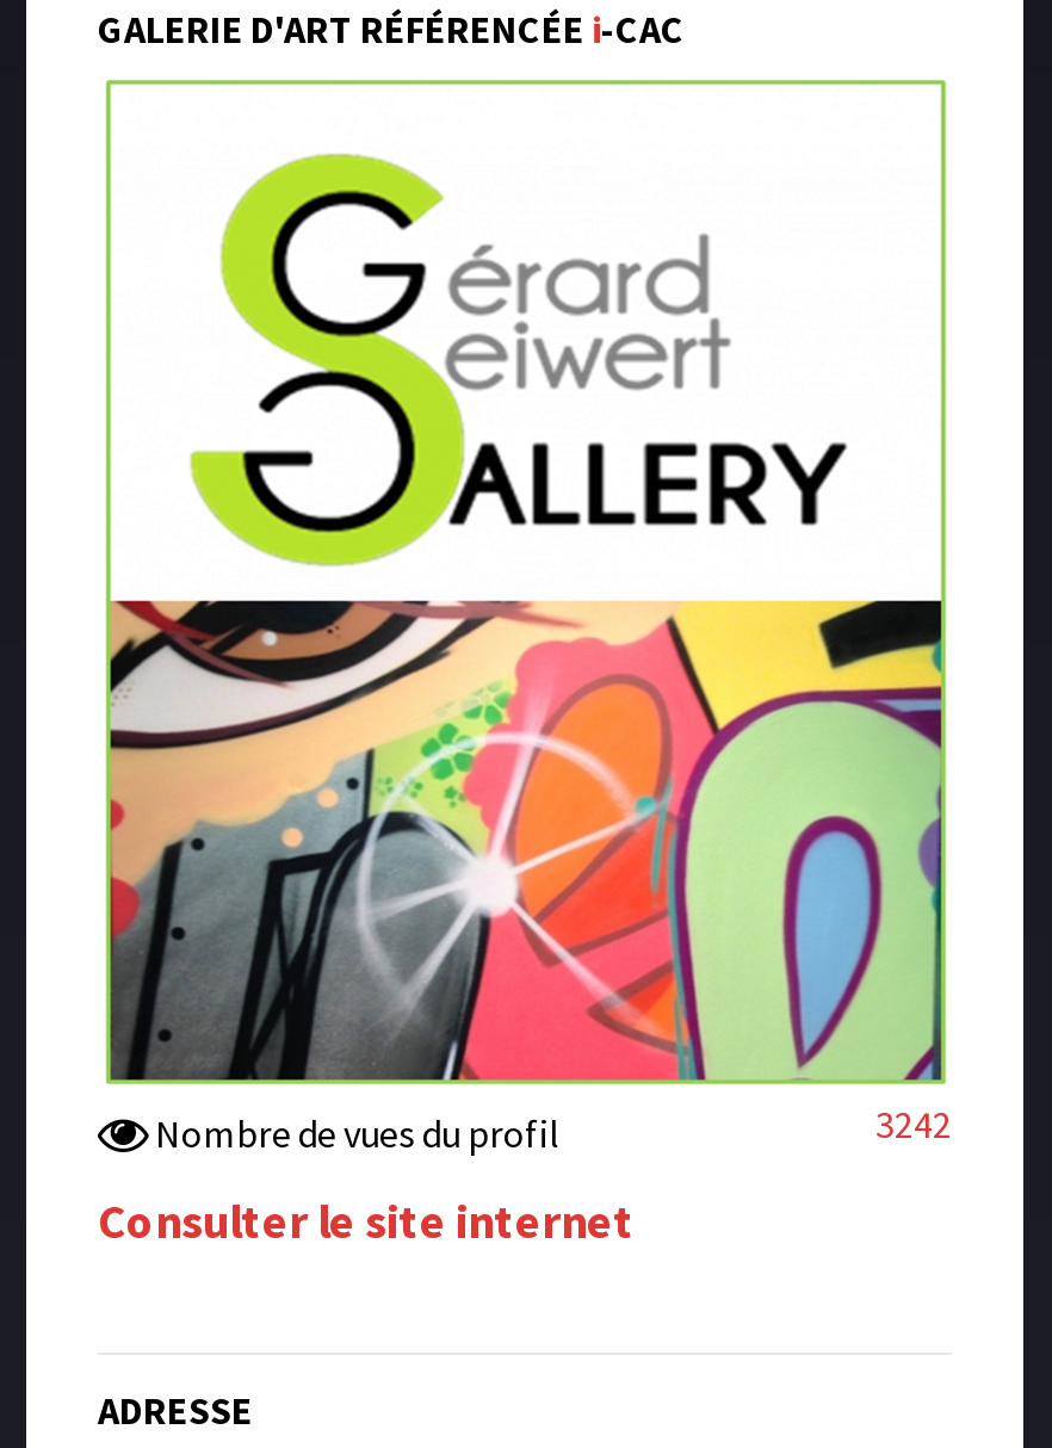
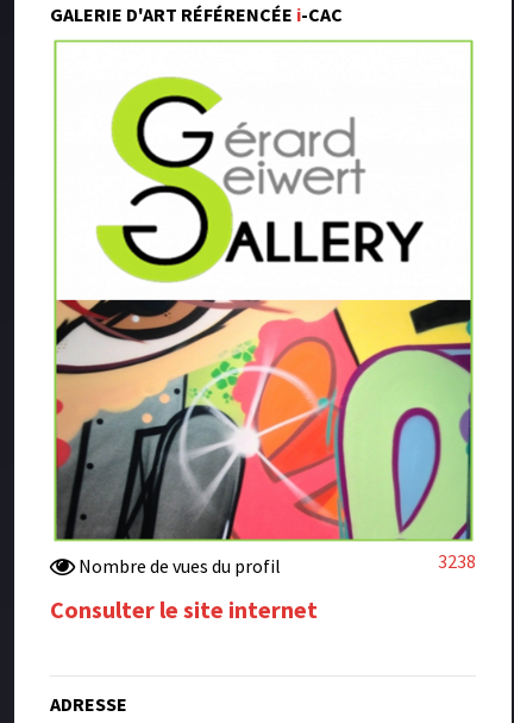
[875,1100,952,1147] 3242 -> [438,549,476,573] 3238

